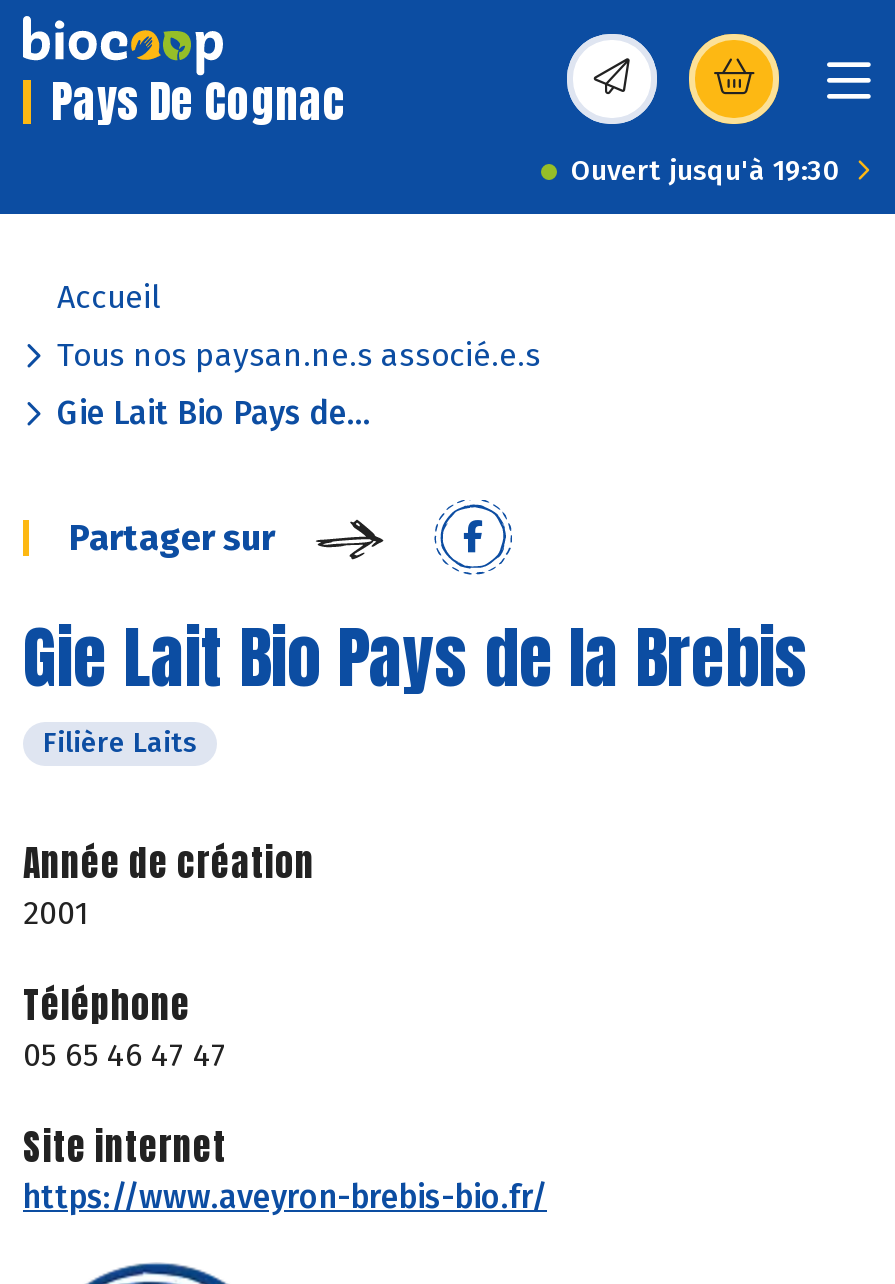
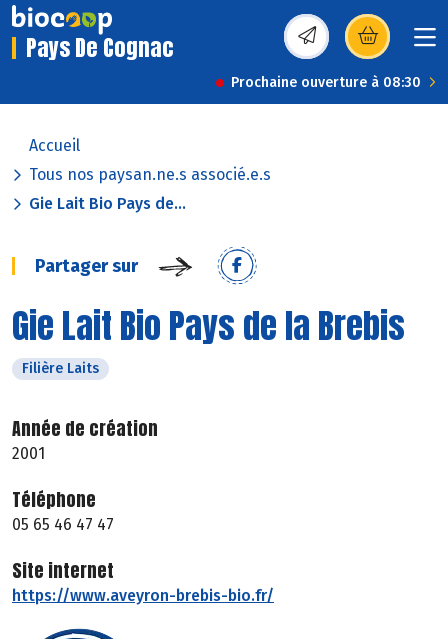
[571,154,841,188] Ouvert jusqu'à 19:30 -> [231,74,421,91] Prochaine ouverture à 08:30

